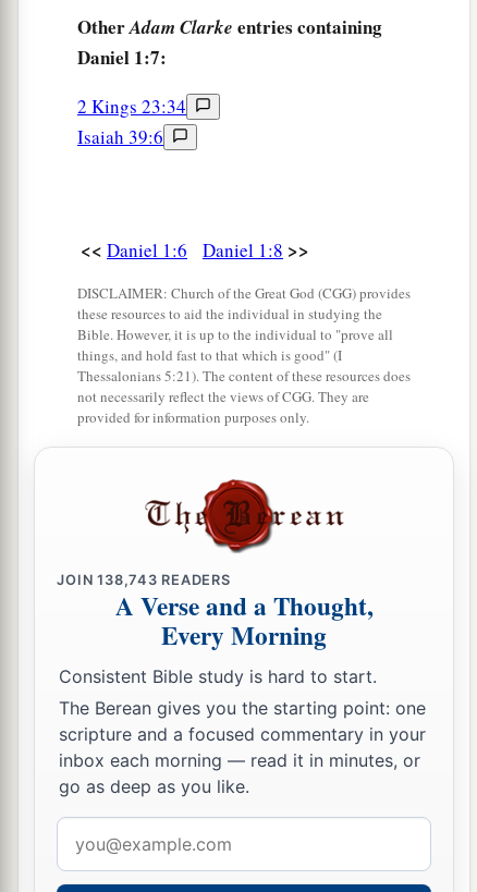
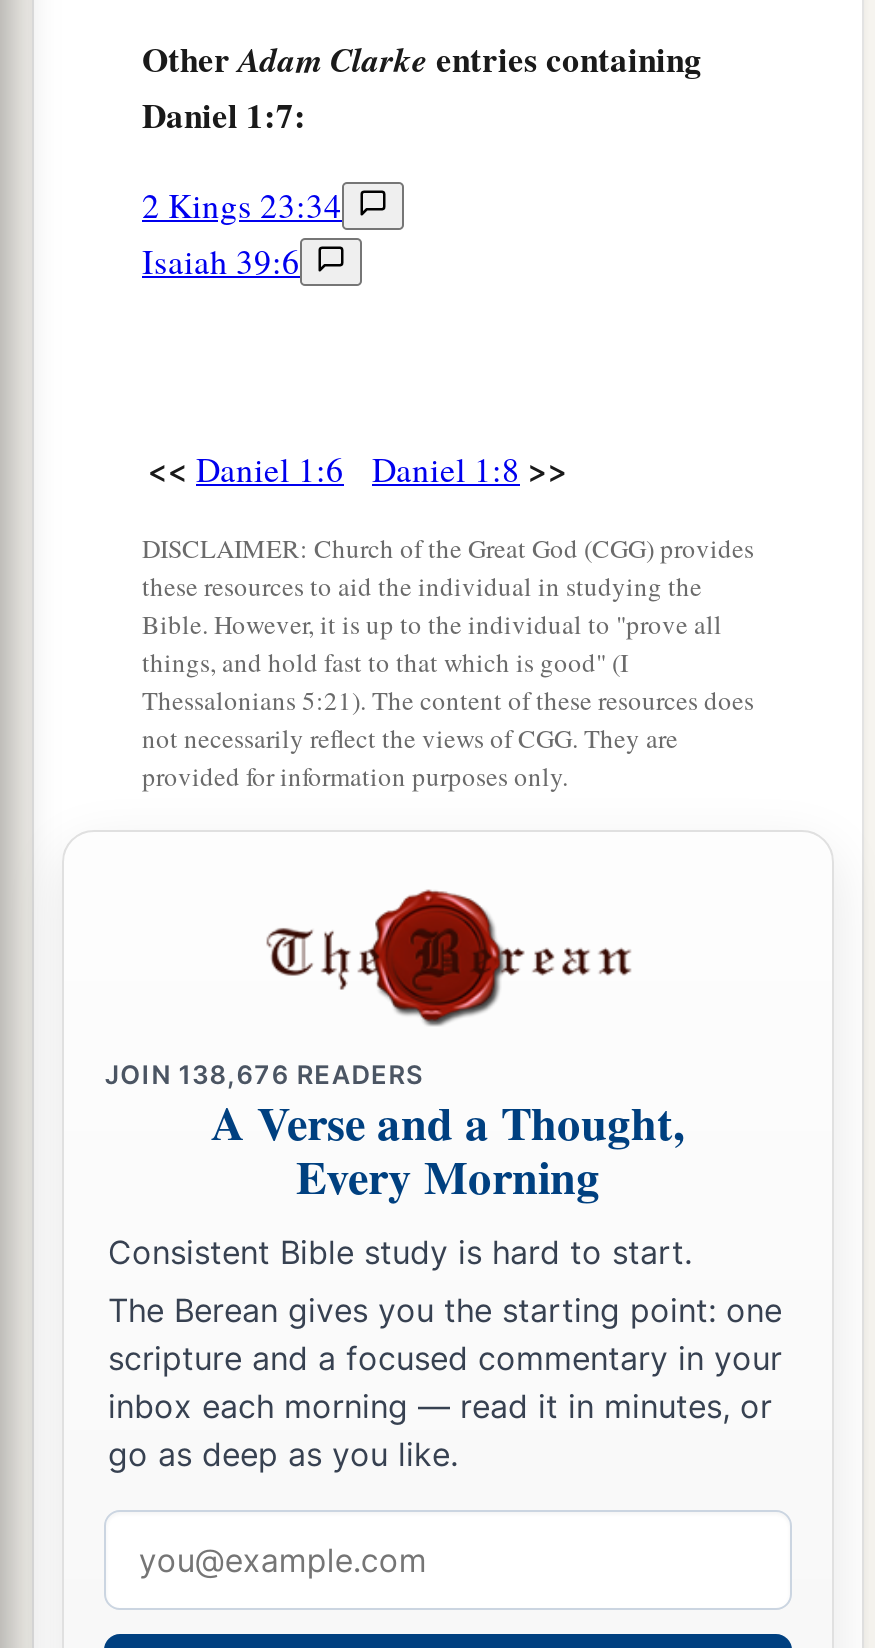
[57,572,231,588] JOIN 138,743 READERS -> [105,1060,424,1090] JOIN 138,676 READERS

